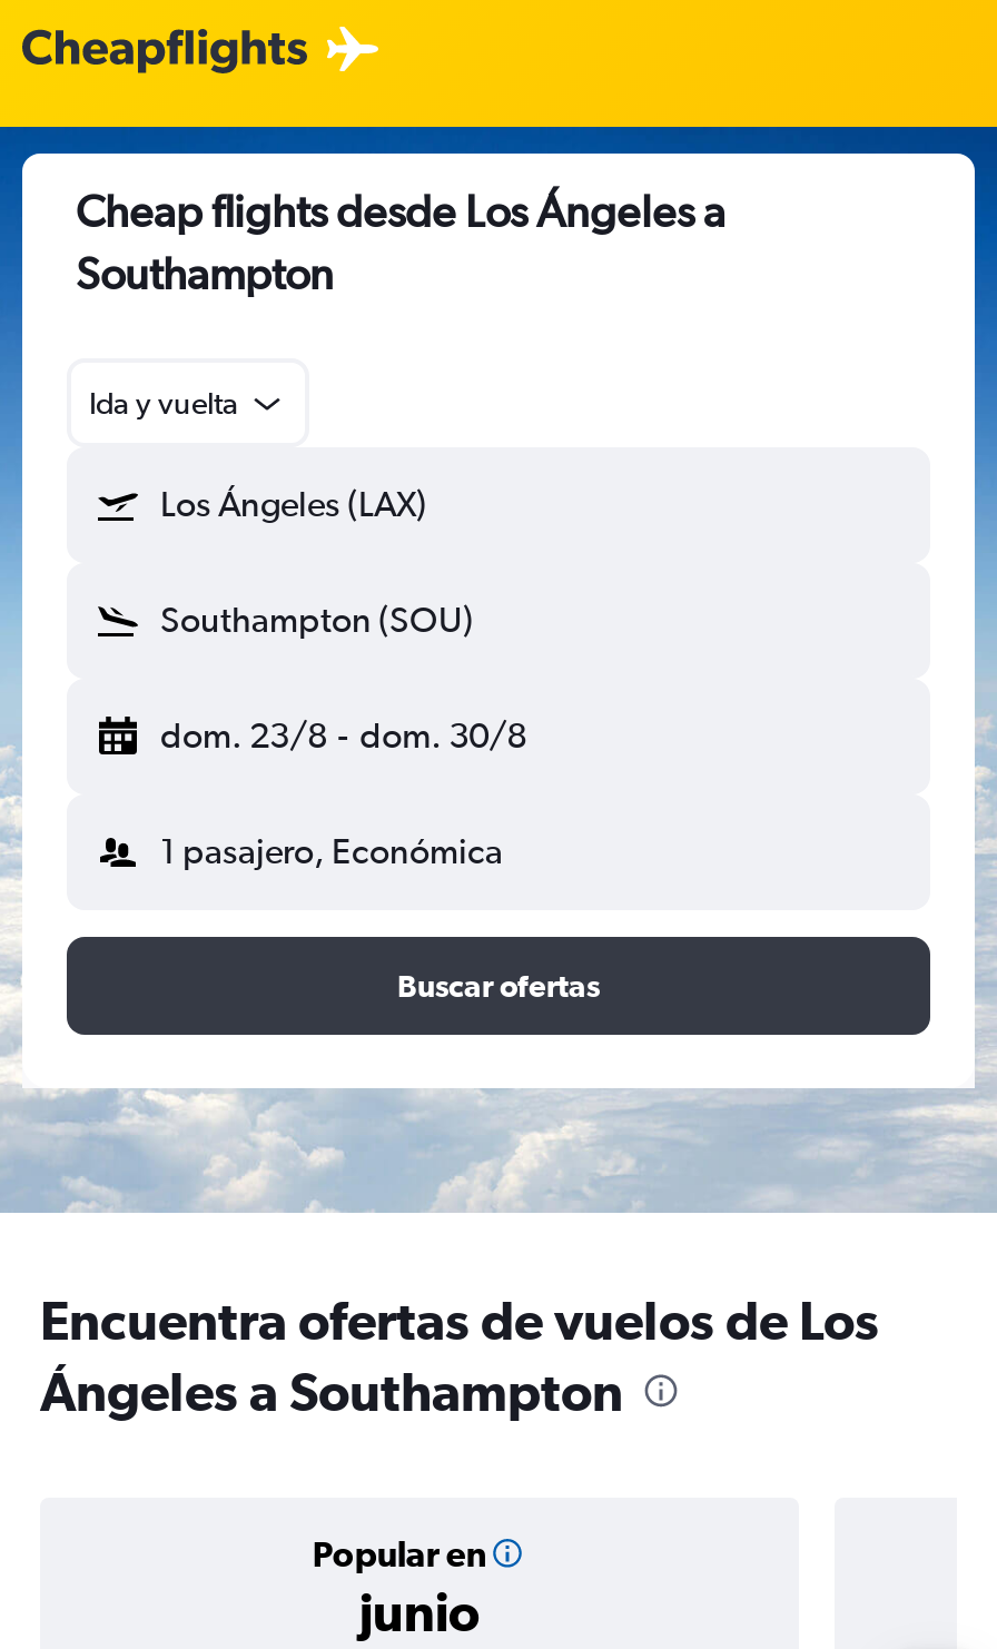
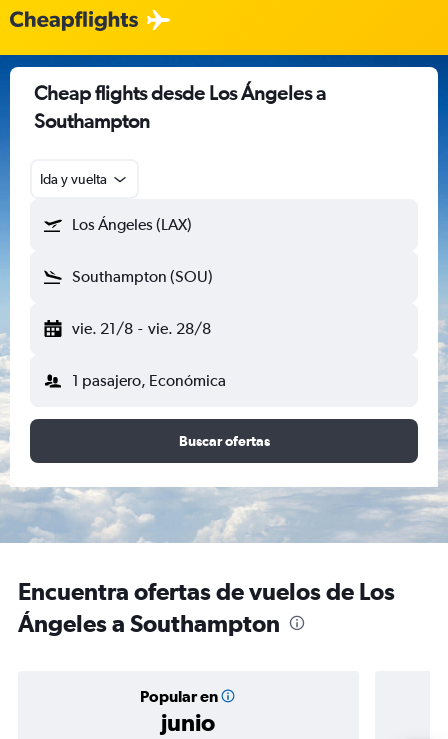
[160,714,527,757] dom. 23/8 - dom. 30/8 -> [72,319,211,338] vie. 21/8 - vie. 28/8

